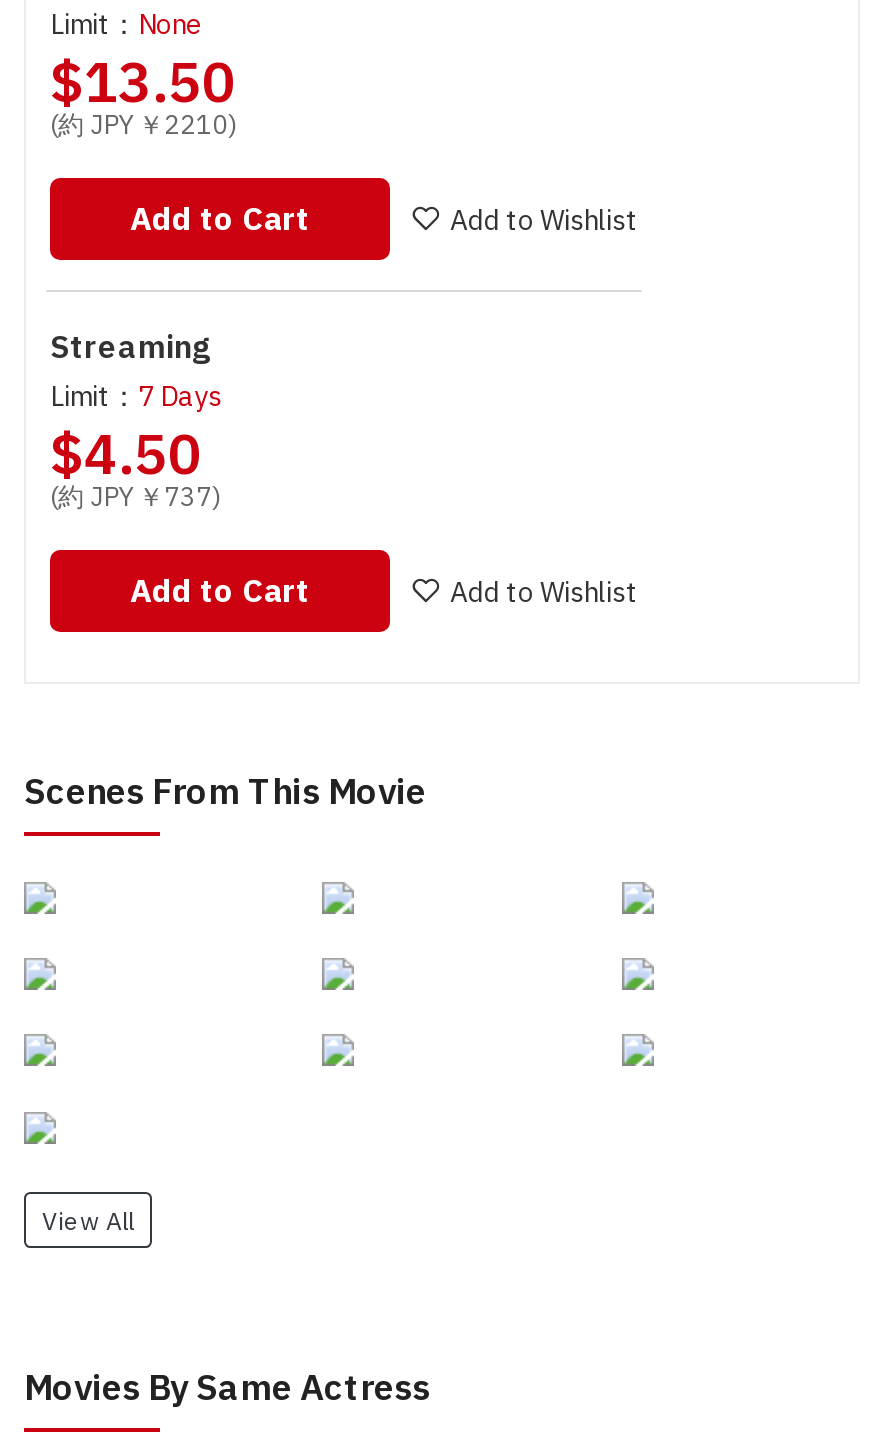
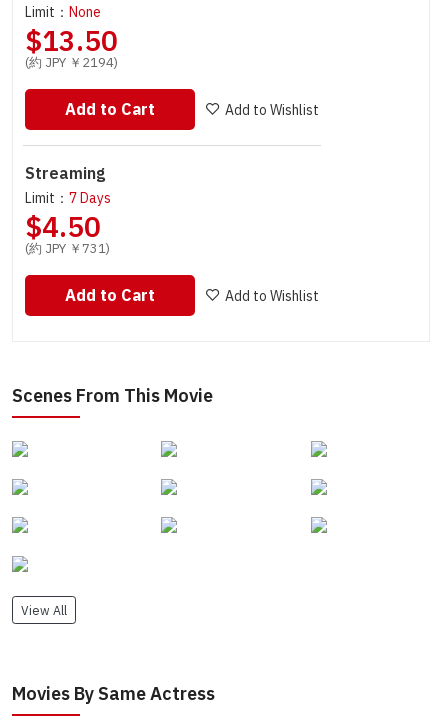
[50,108,236,142] (約 JPY ￥2210) -> [25,54,118,71] (約 JPY ￥2194)
[50,480,220,514] (約 JPY ￥737) -> [25,240,110,257] (約 JPY ￥731)

